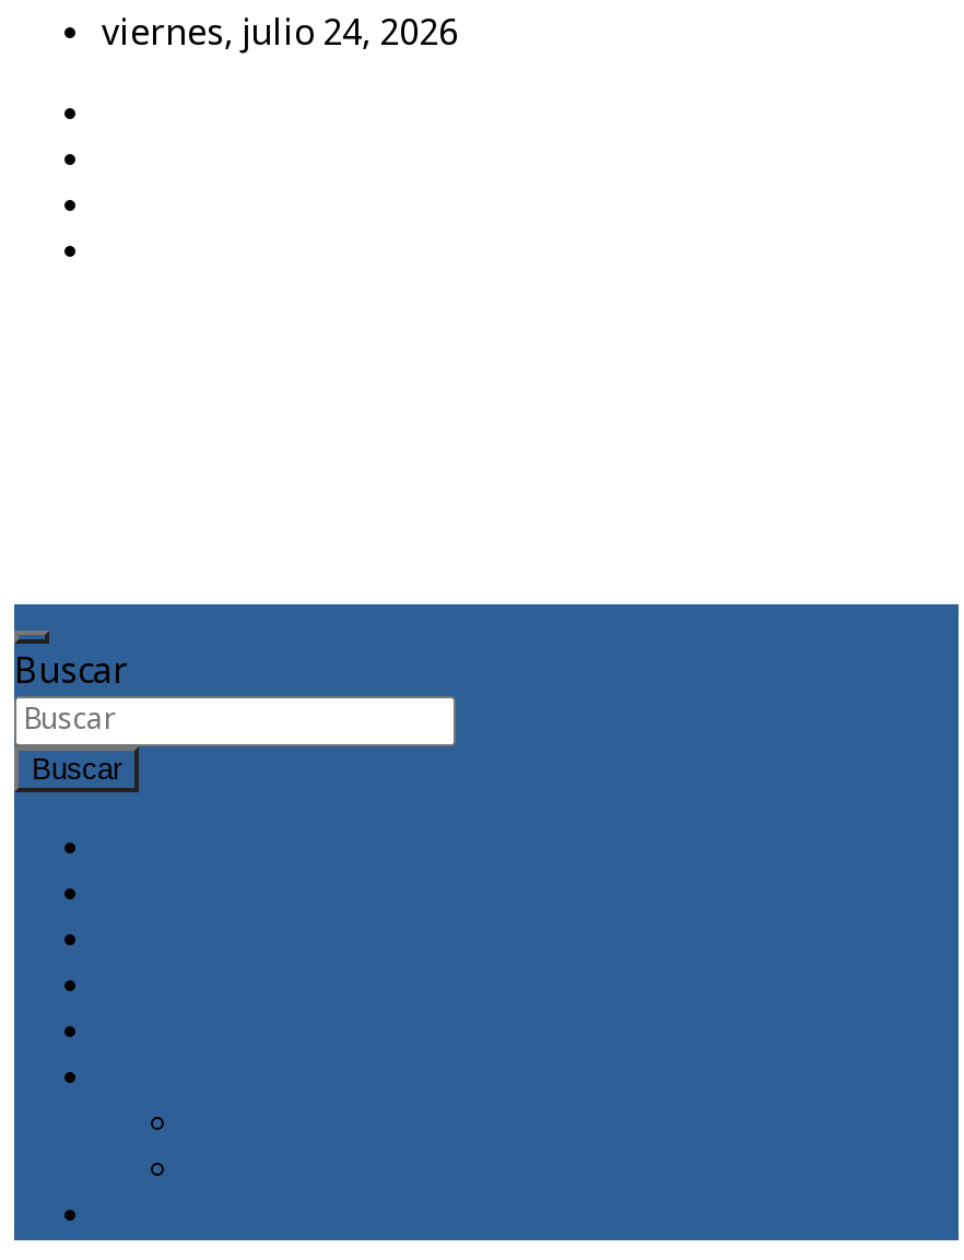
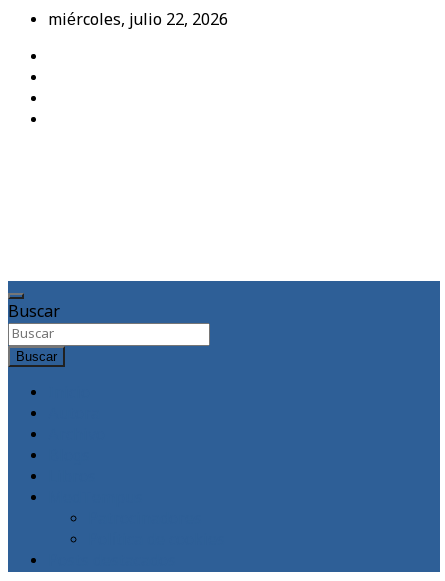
[102,12,458,58] viernes, julio 24, 2026 -> [48,10,228,31] miércoles, julio 22, 2026

